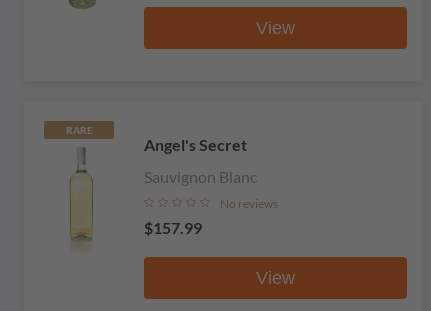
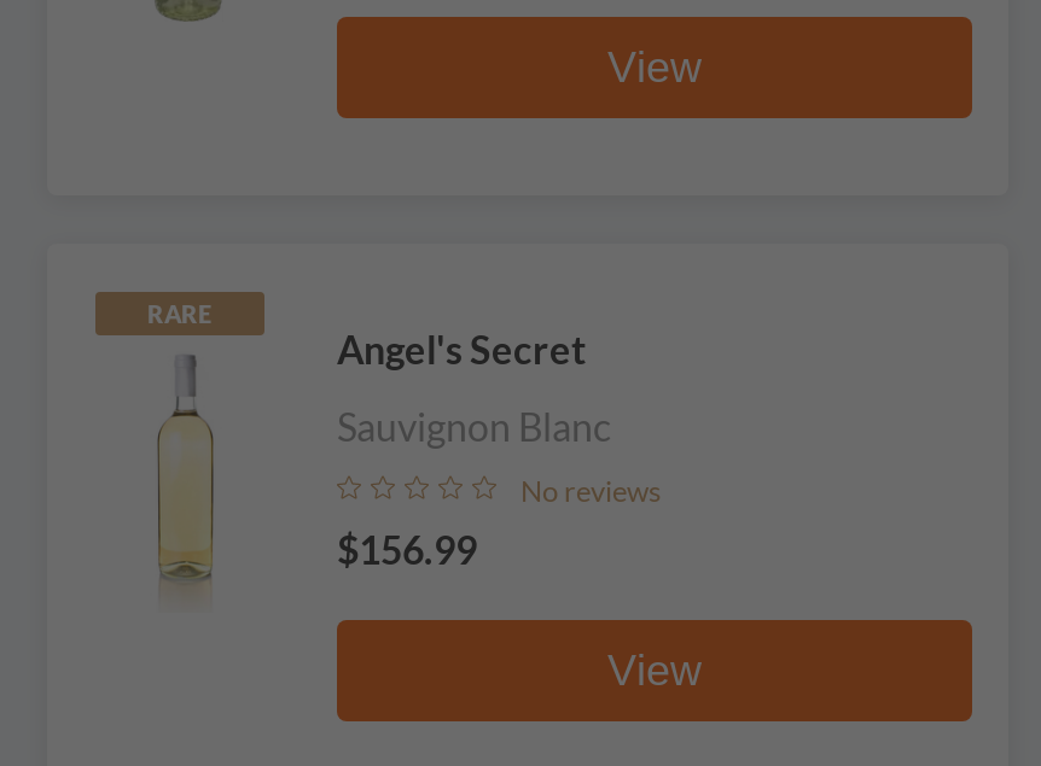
[144,218,202,237] $157.99 -> [337,526,477,572] $156.99

